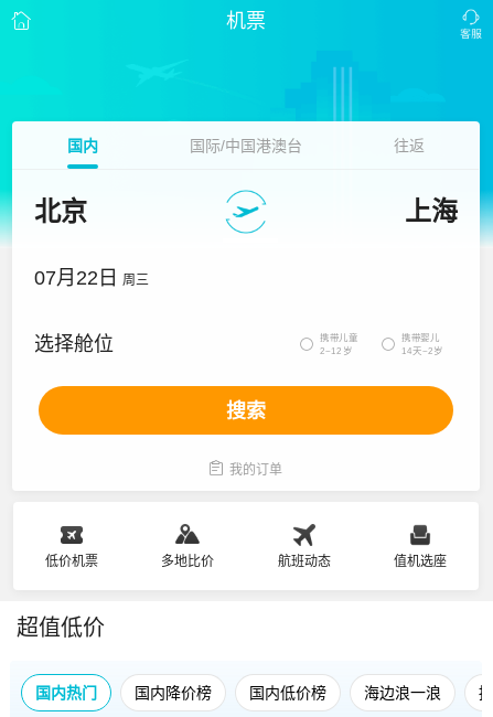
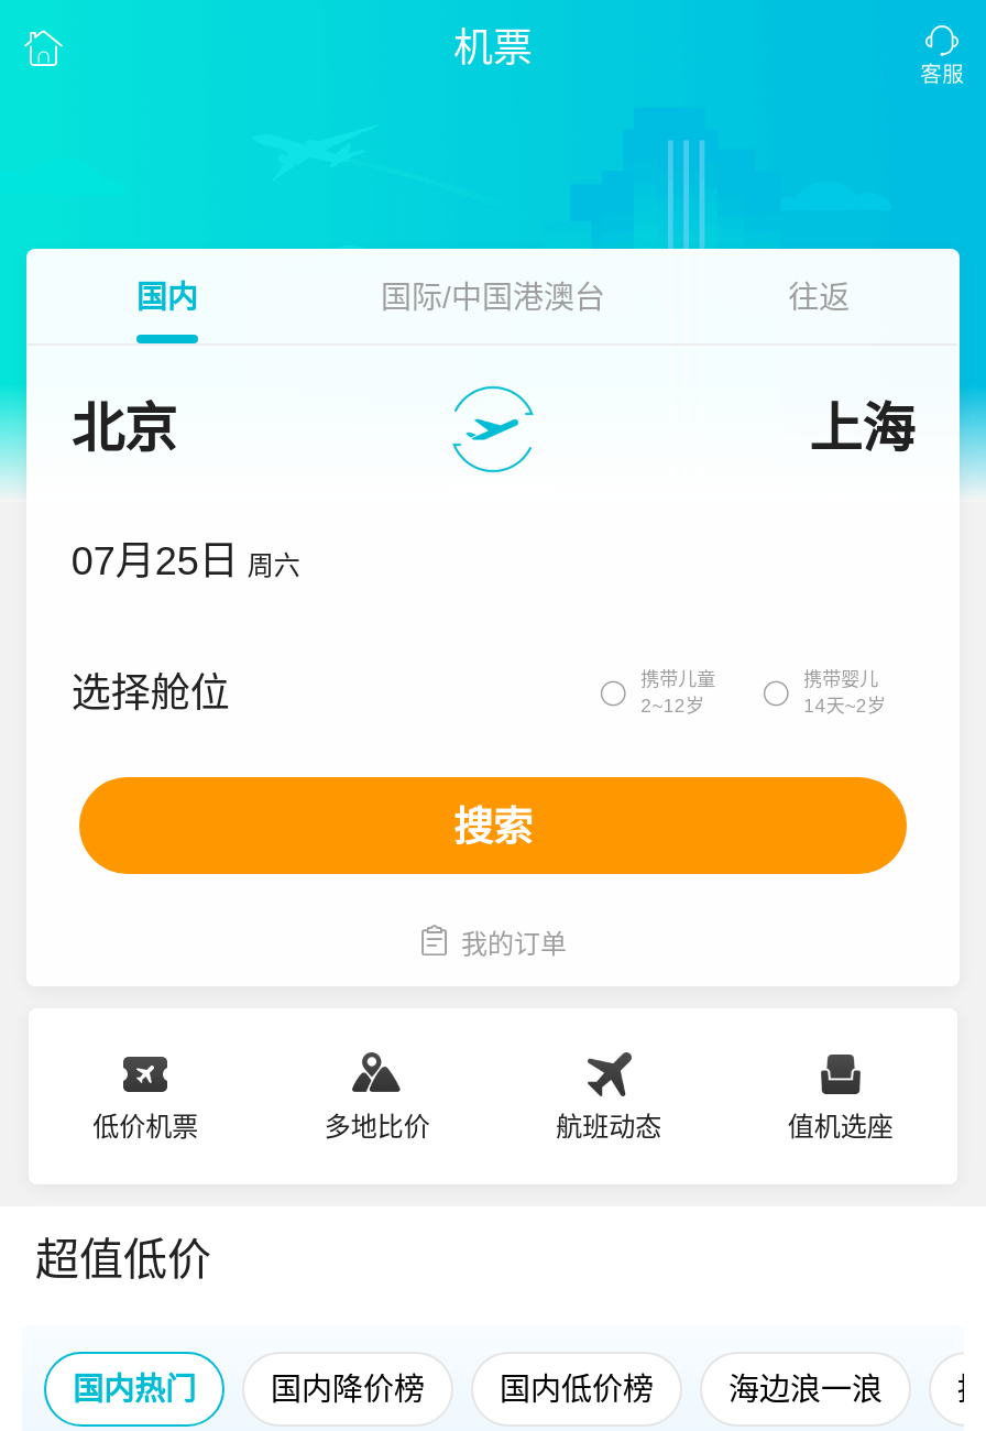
[35,267,149,289] 07月22日 周三 -> [71,539,300,583] 07月25日 周六

